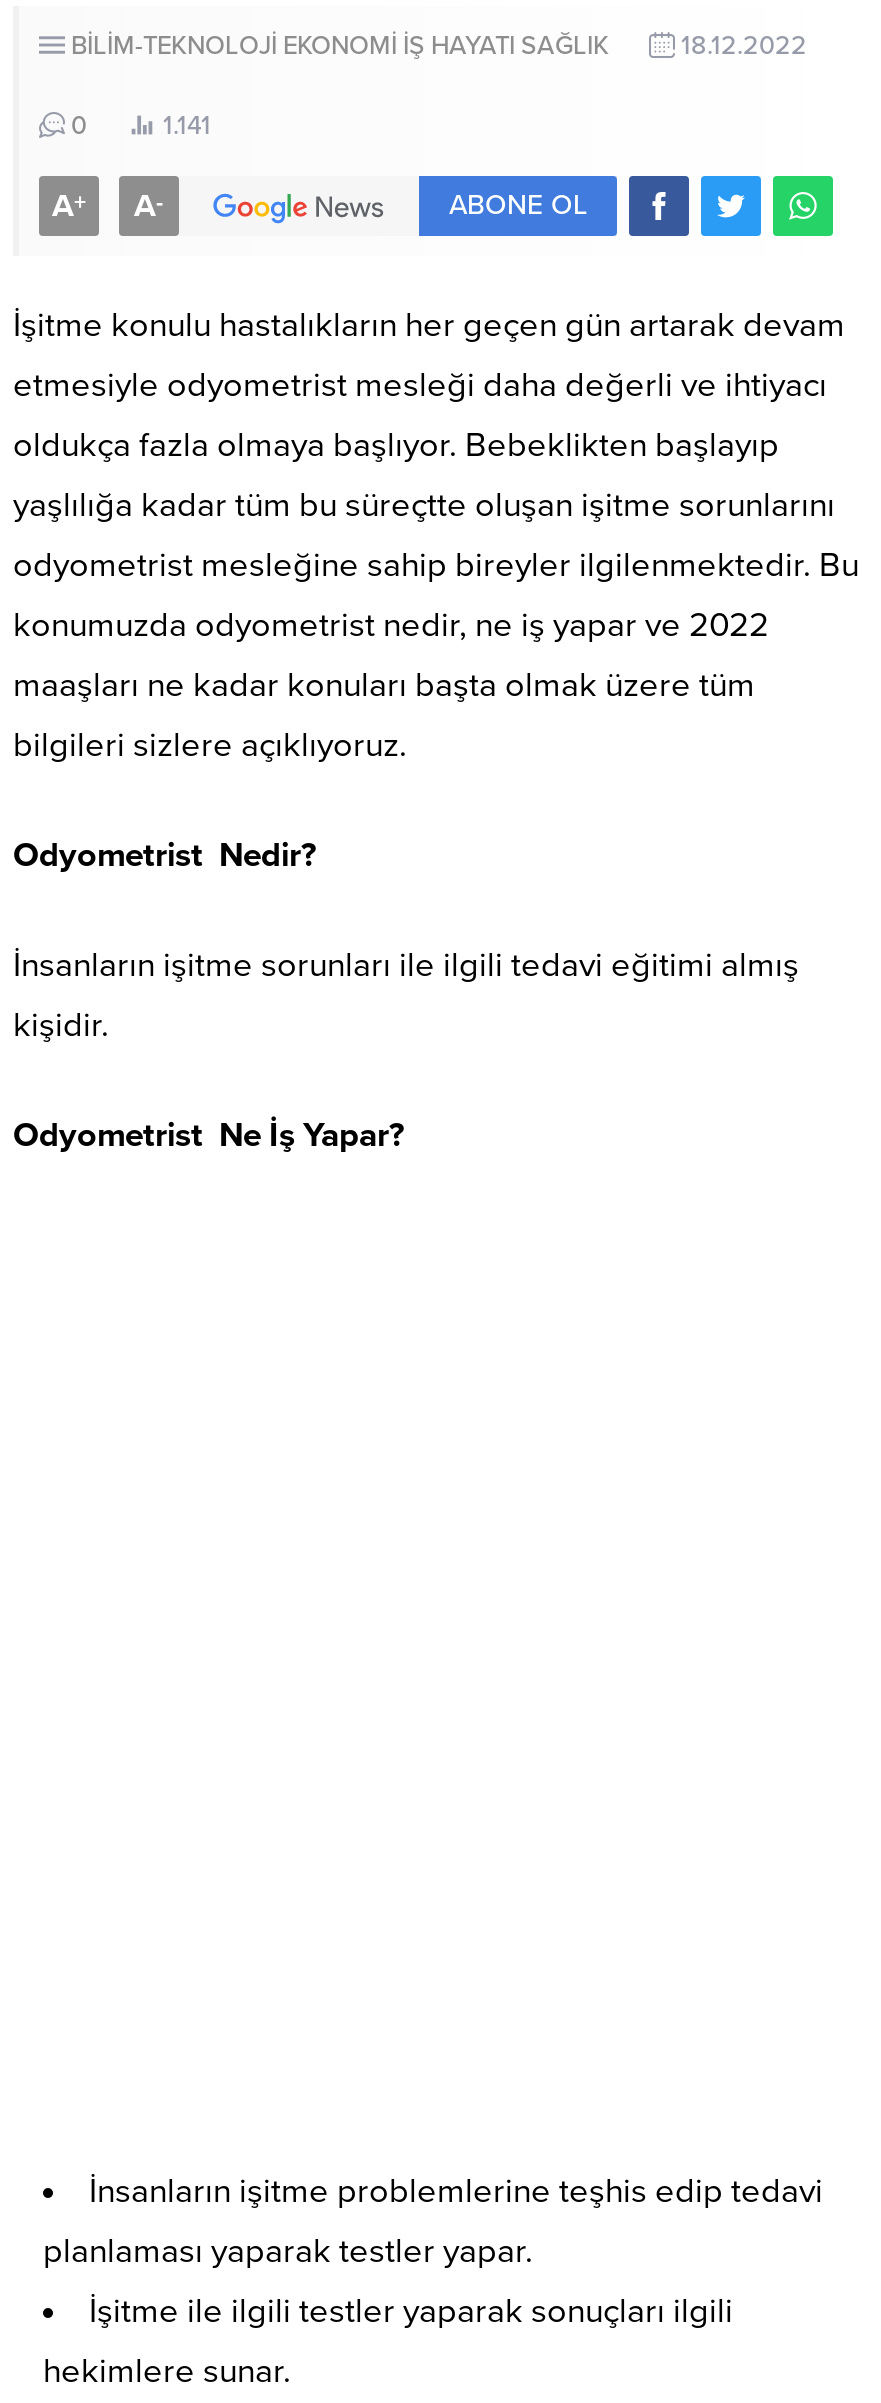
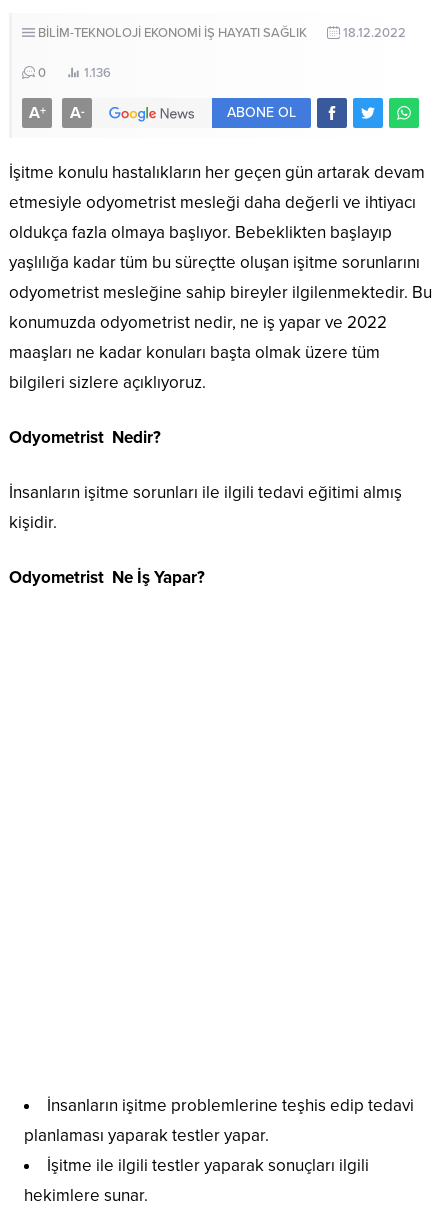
[163,110,211,142] 1.141 -> [84,65,111,81] 1.136

